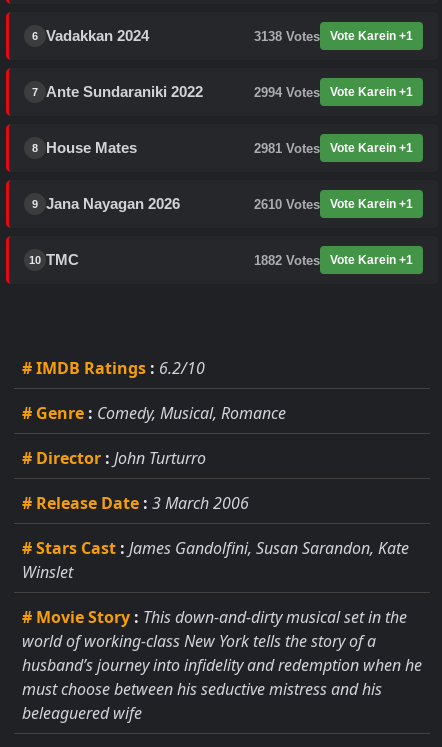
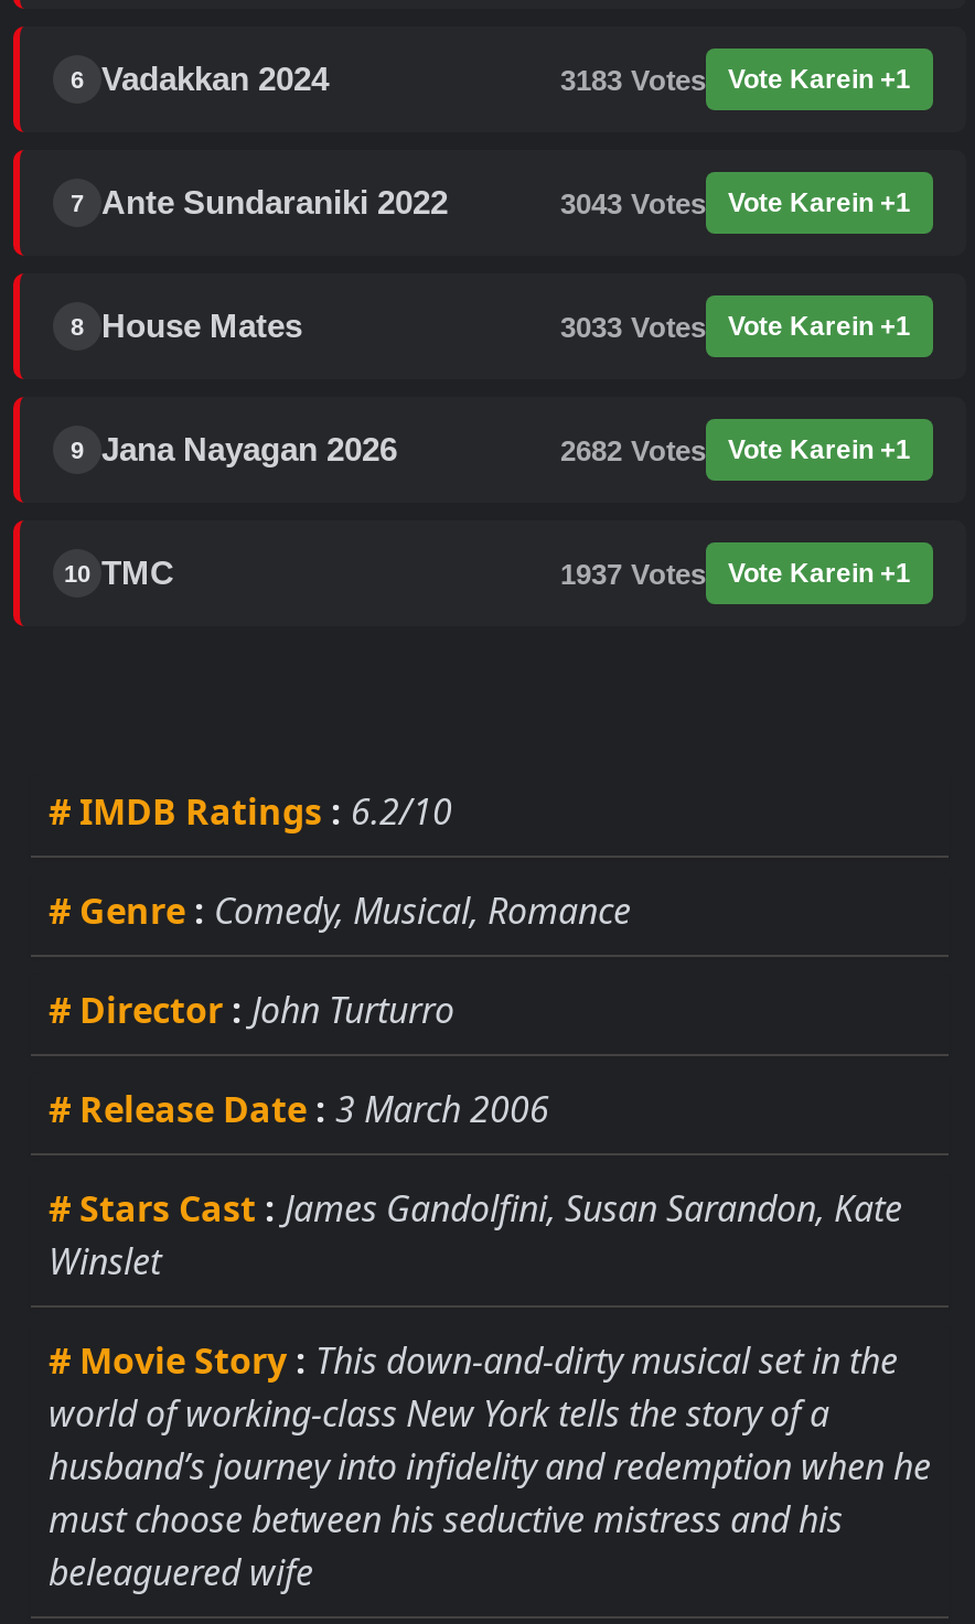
[254,28,413,43] 3138 Votes Vote Karein +1 -> [560,63,911,96] 3183 Votes Vote Karein +1
[254,84,413,99] 2994 Votes Vote Karein +1 -> [560,186,911,219] 3043 Votes Vote Karein +1
[254,140,413,155] 2981 Votes Vote Karein +1 -> [560,310,911,343] 3033 Votes Vote Karein +1
[254,196,413,211] 2610 Votes Vote Karein +1 -> [560,433,911,466] 2682 Votes Vote Karein +1
[254,252,413,267] 1882 Votes Vote Karein +1 -> [560,557,911,590] 1937 Votes Vote Karein +1

